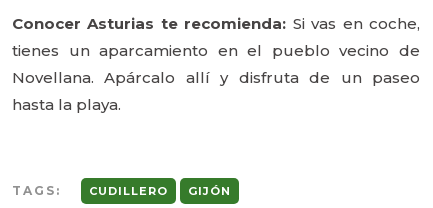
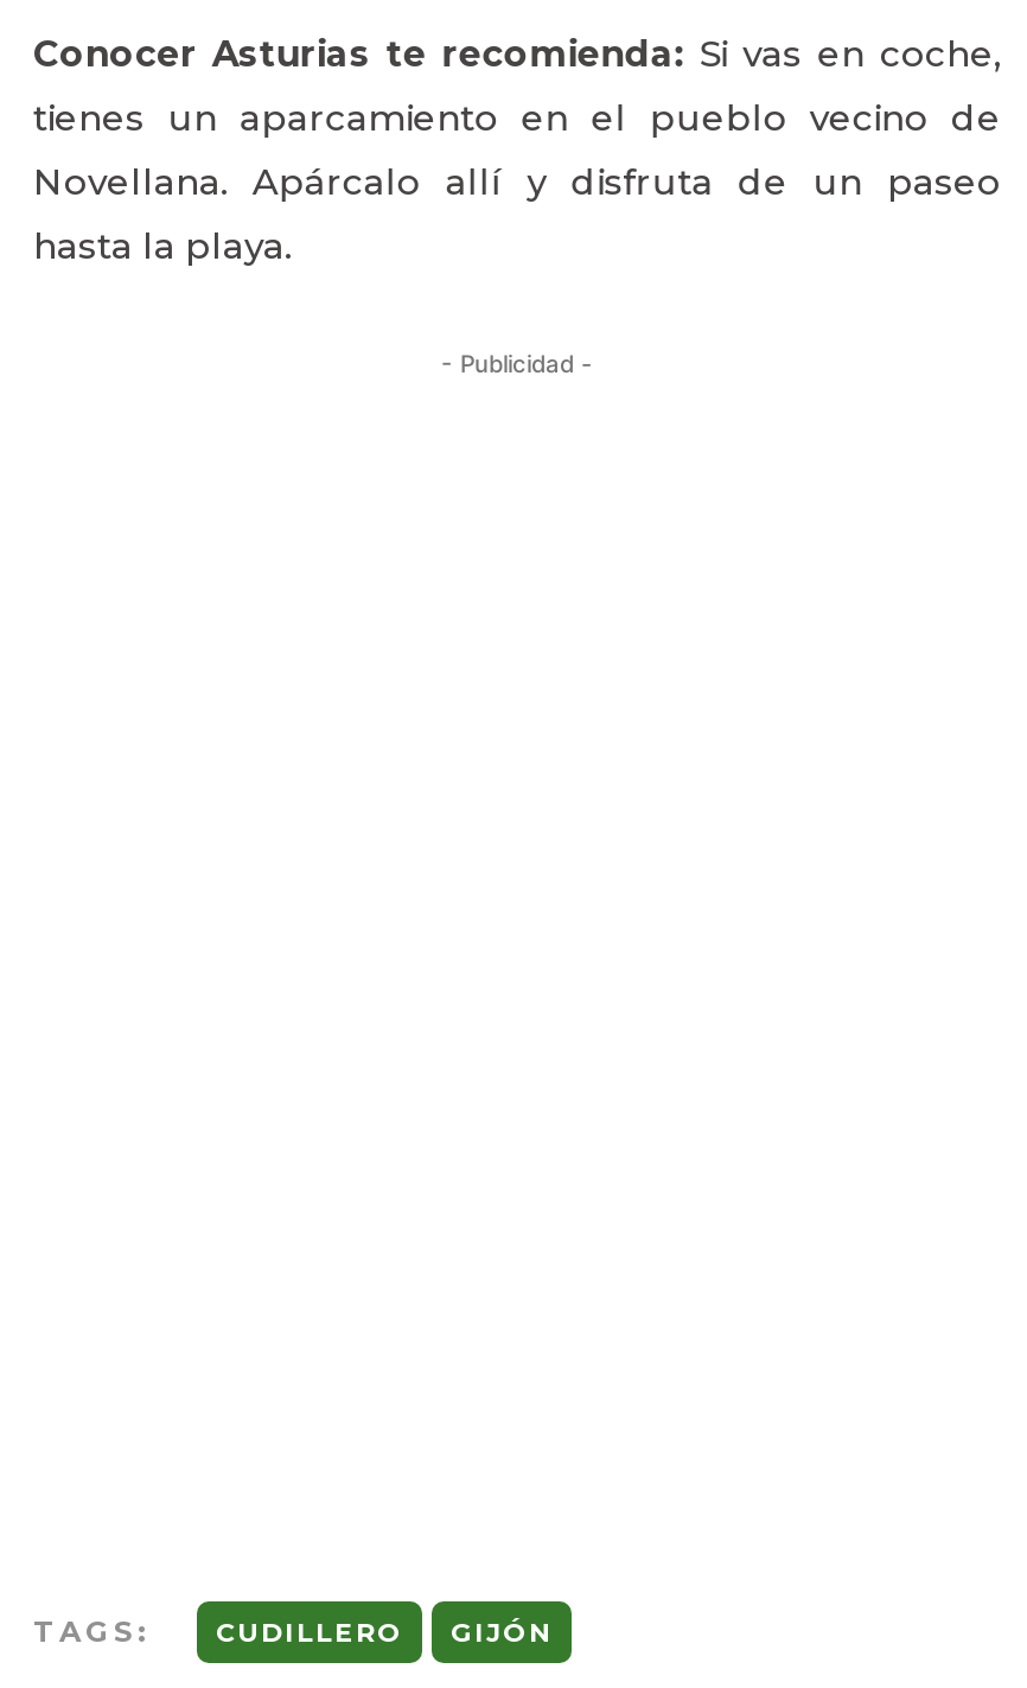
none -> [441,349,593,377] - Publicidad -

